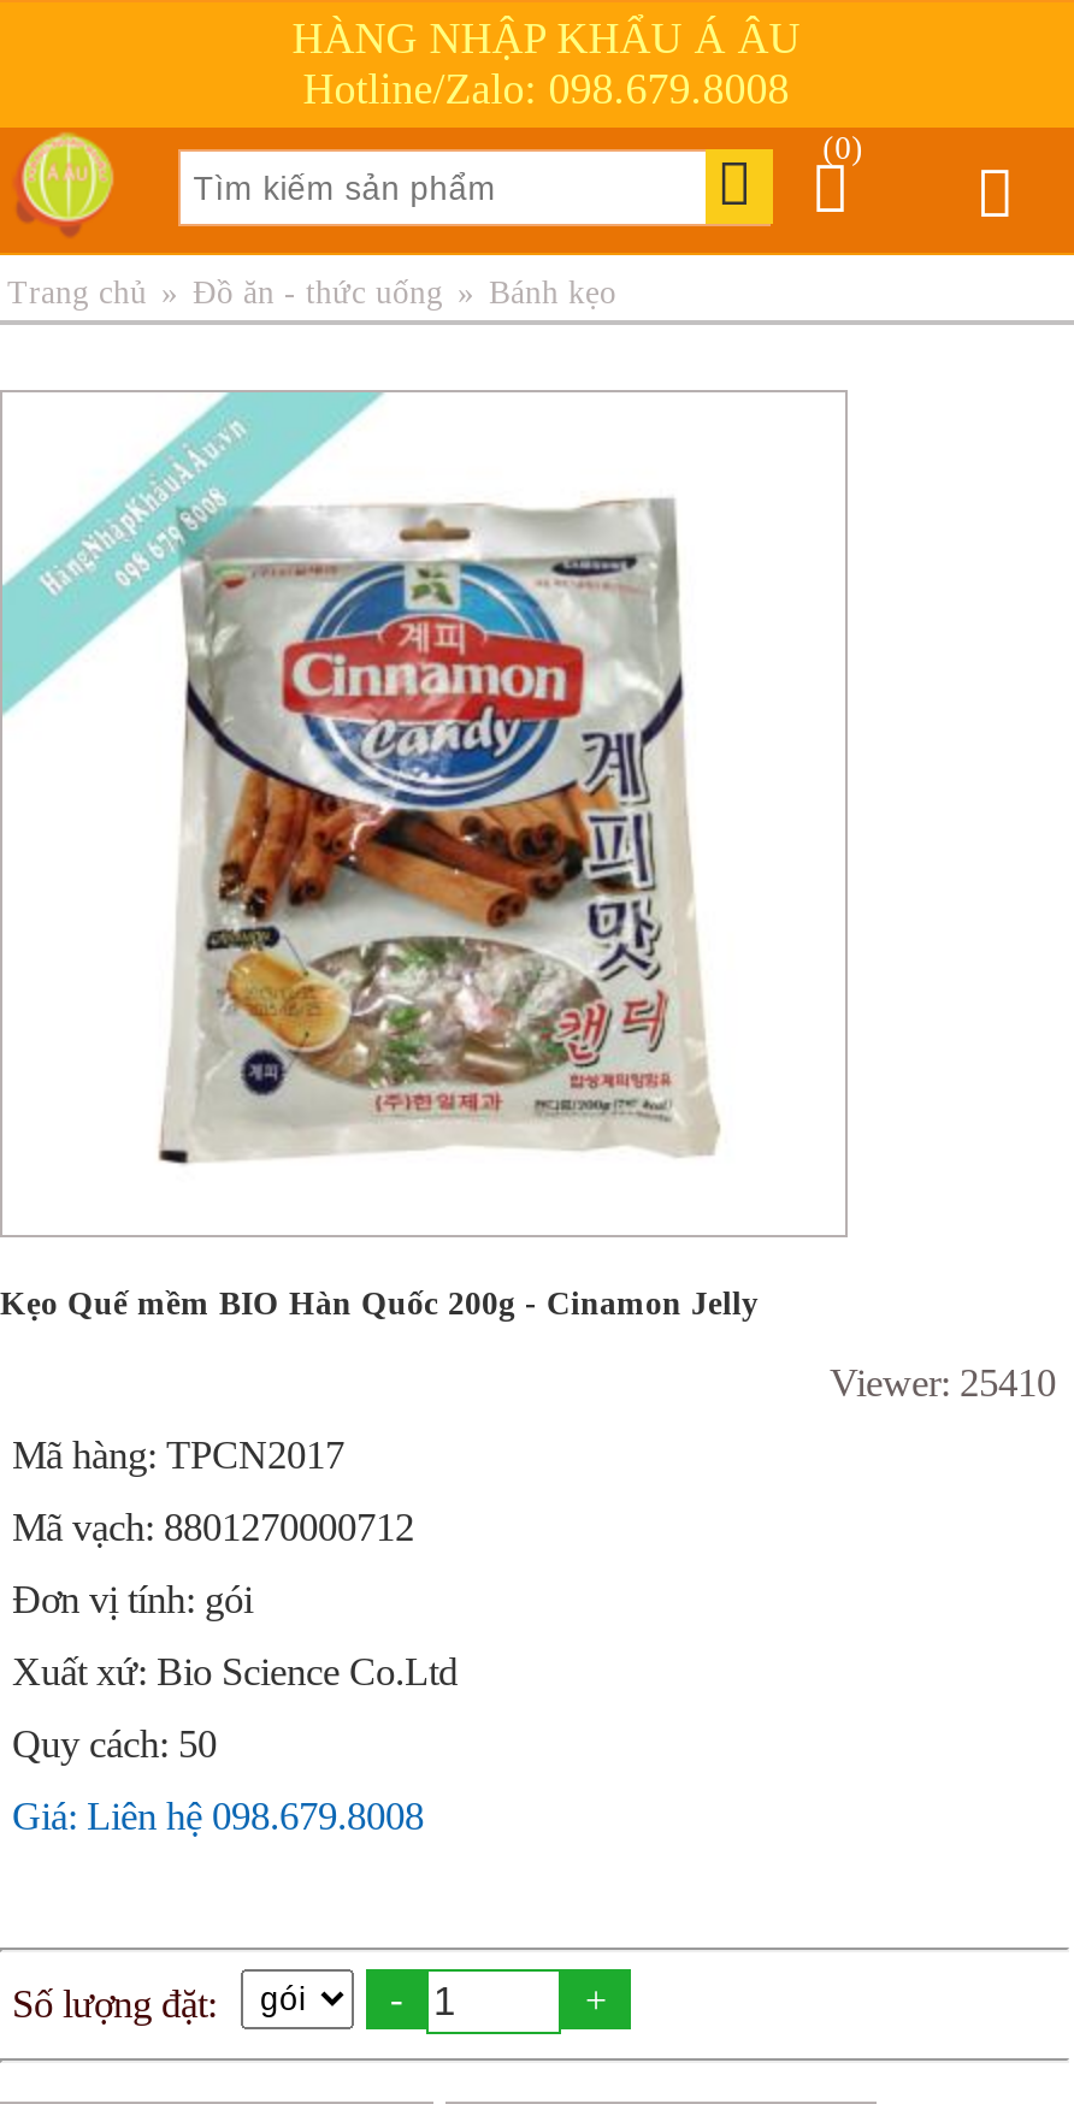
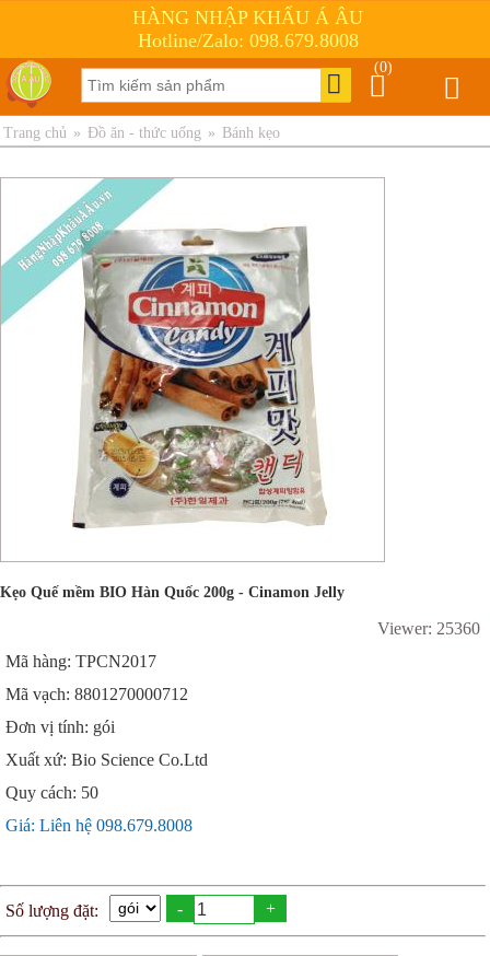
[830,1360,1056,1406] Viewer: 25410 -> [377,618,480,639] Viewer: 25360

